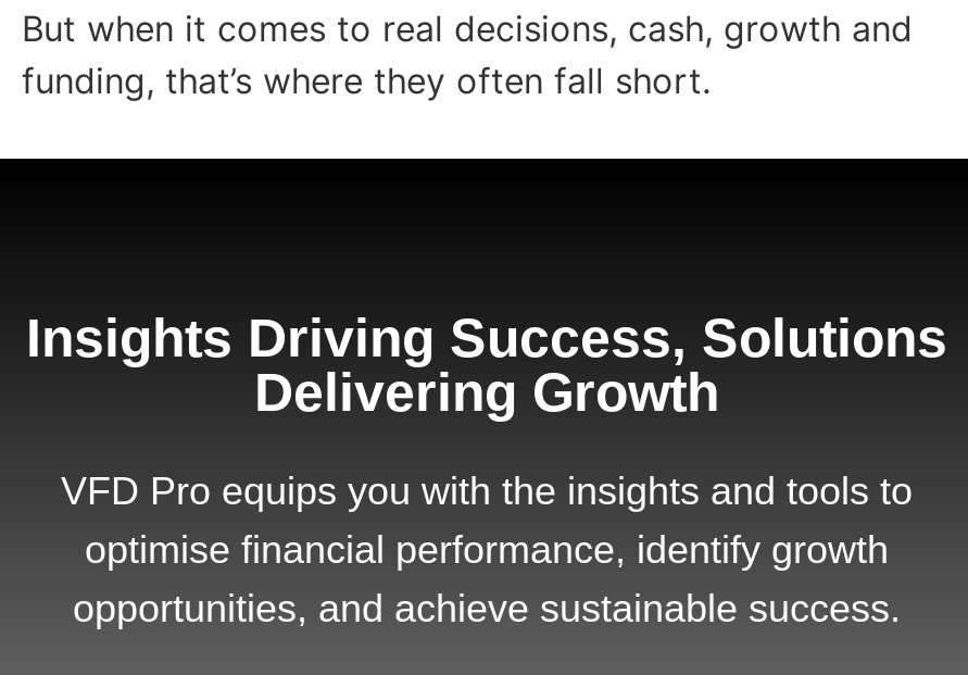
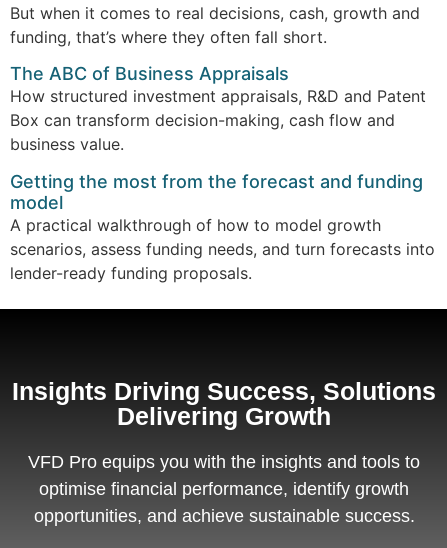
none -> [10,63,435,283] The ABC of Business Appraisals | How structured investment appraisals, R&D and Patent | Box can transform decision-making, cash flow and | business value. | Getting the most from the forecast and funding | model | A practical walkthrough of how to model growth | scenarios, assess funding needs, and turn forecasts into | lender-ready funding proposals.

